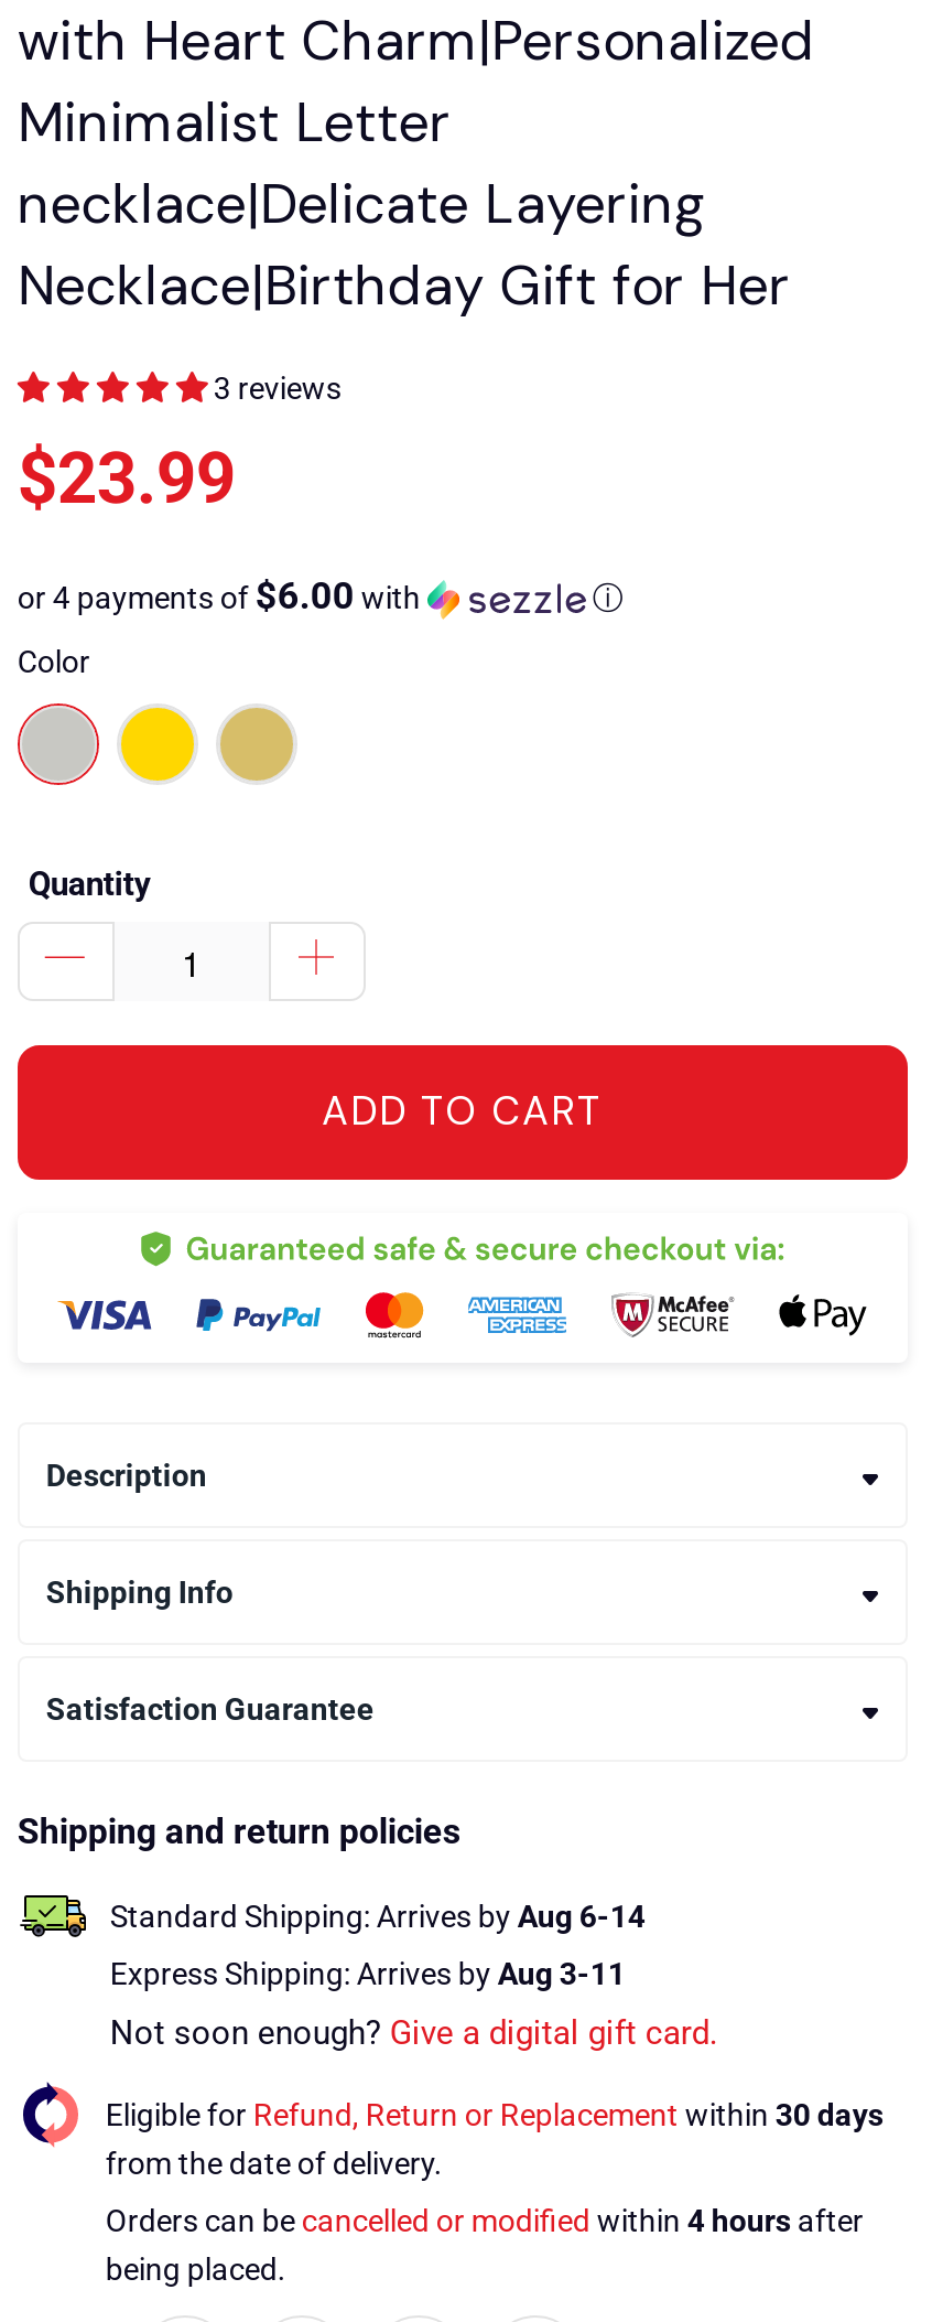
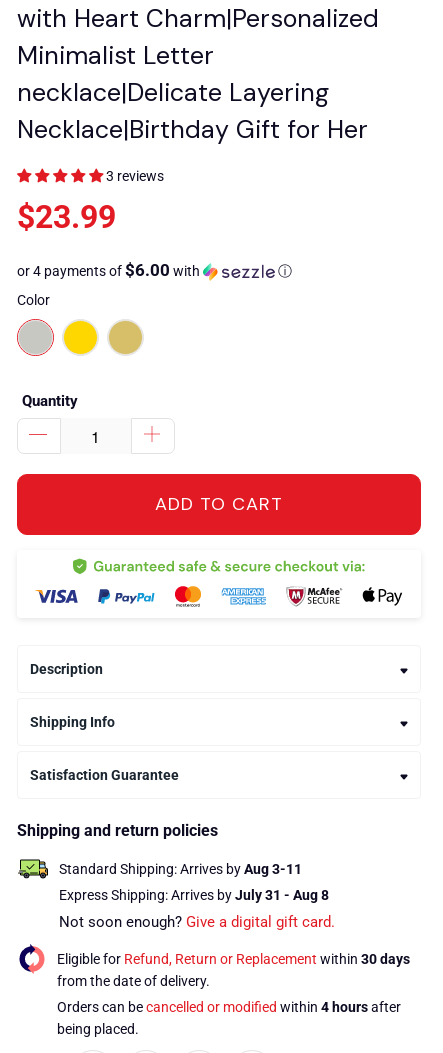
[110,1898,645,1933] Standard Shipping: Arrives by Aug 6-14 -> [59,860,302,876] Standard Shipping: Arrives by Aug 3-11
[110,1955,625,1990] Express Shipping: Arrives by Aug 3-11 -> [59,886,329,902] Express Shipping: Arrives by July 31 - Aug 8

